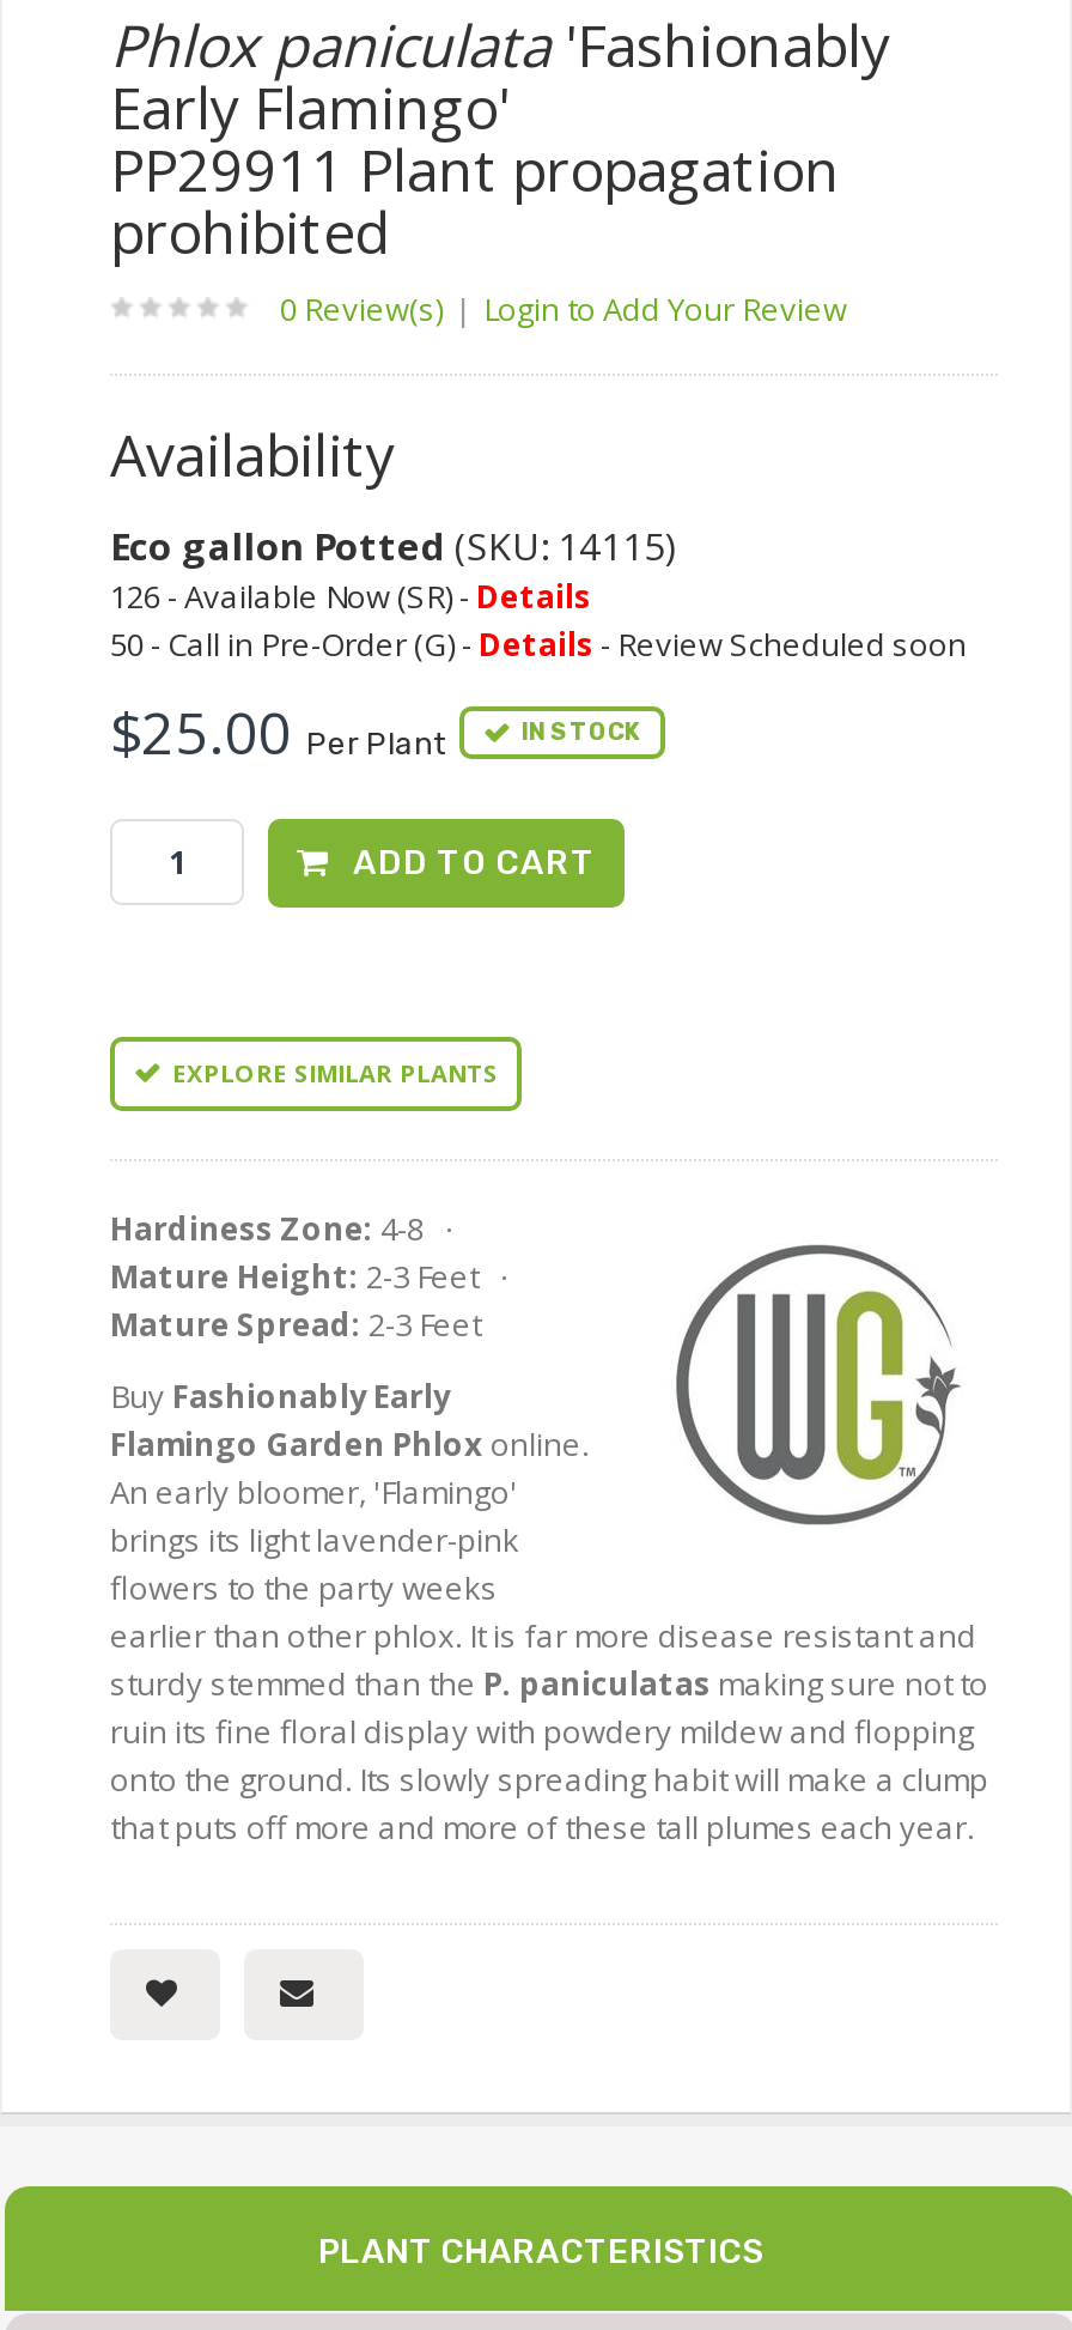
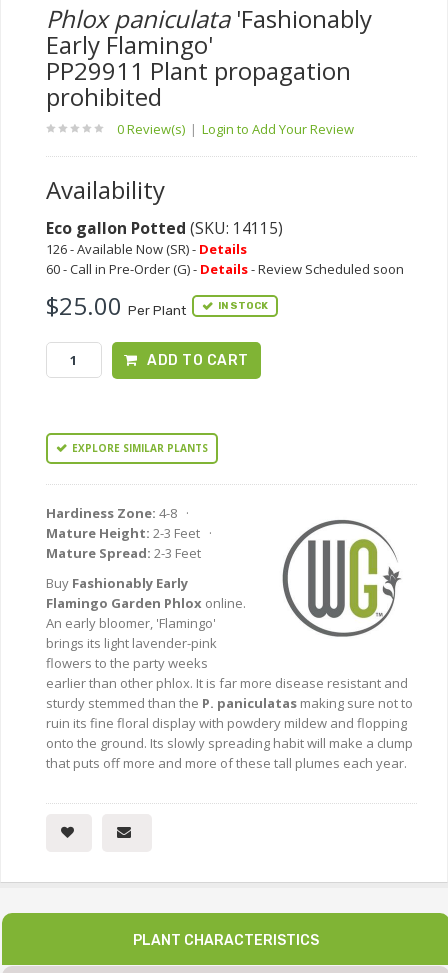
[110,623,967,666] 50 - Call in Pre-Order (G) - Details - Review Scheduled soon -> [46,260,404,278] 60 - Call in Pre-Order (G) - Details - Review Scheduled soon

